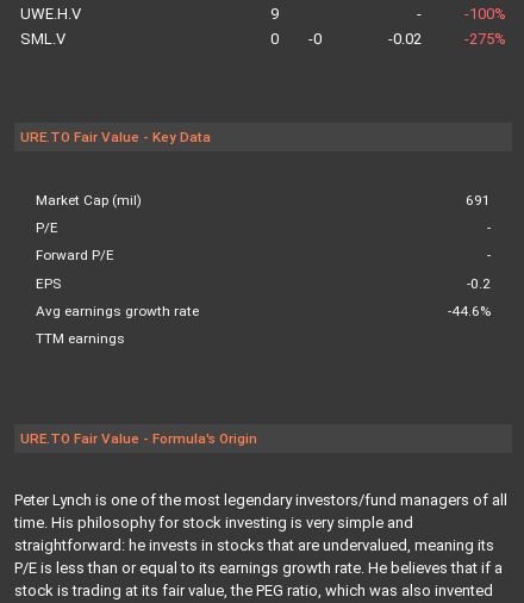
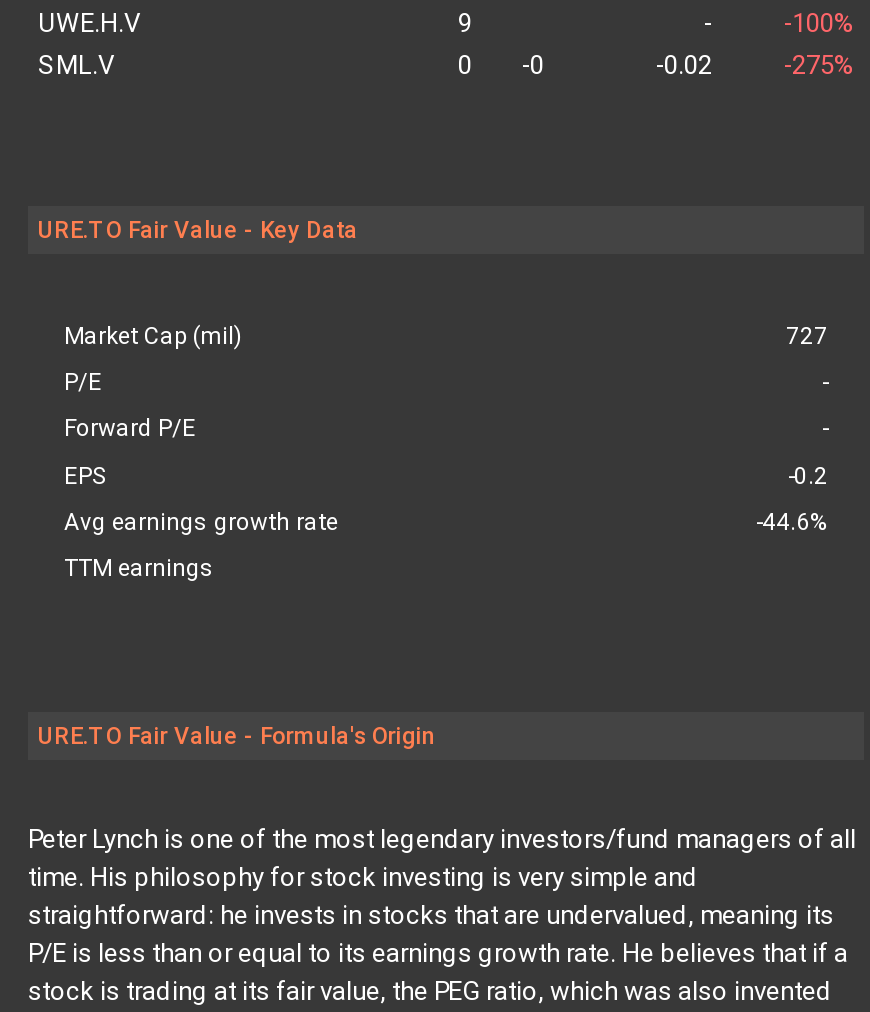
[466,192,491,208] 691 -> [786,322,828,350] 727

